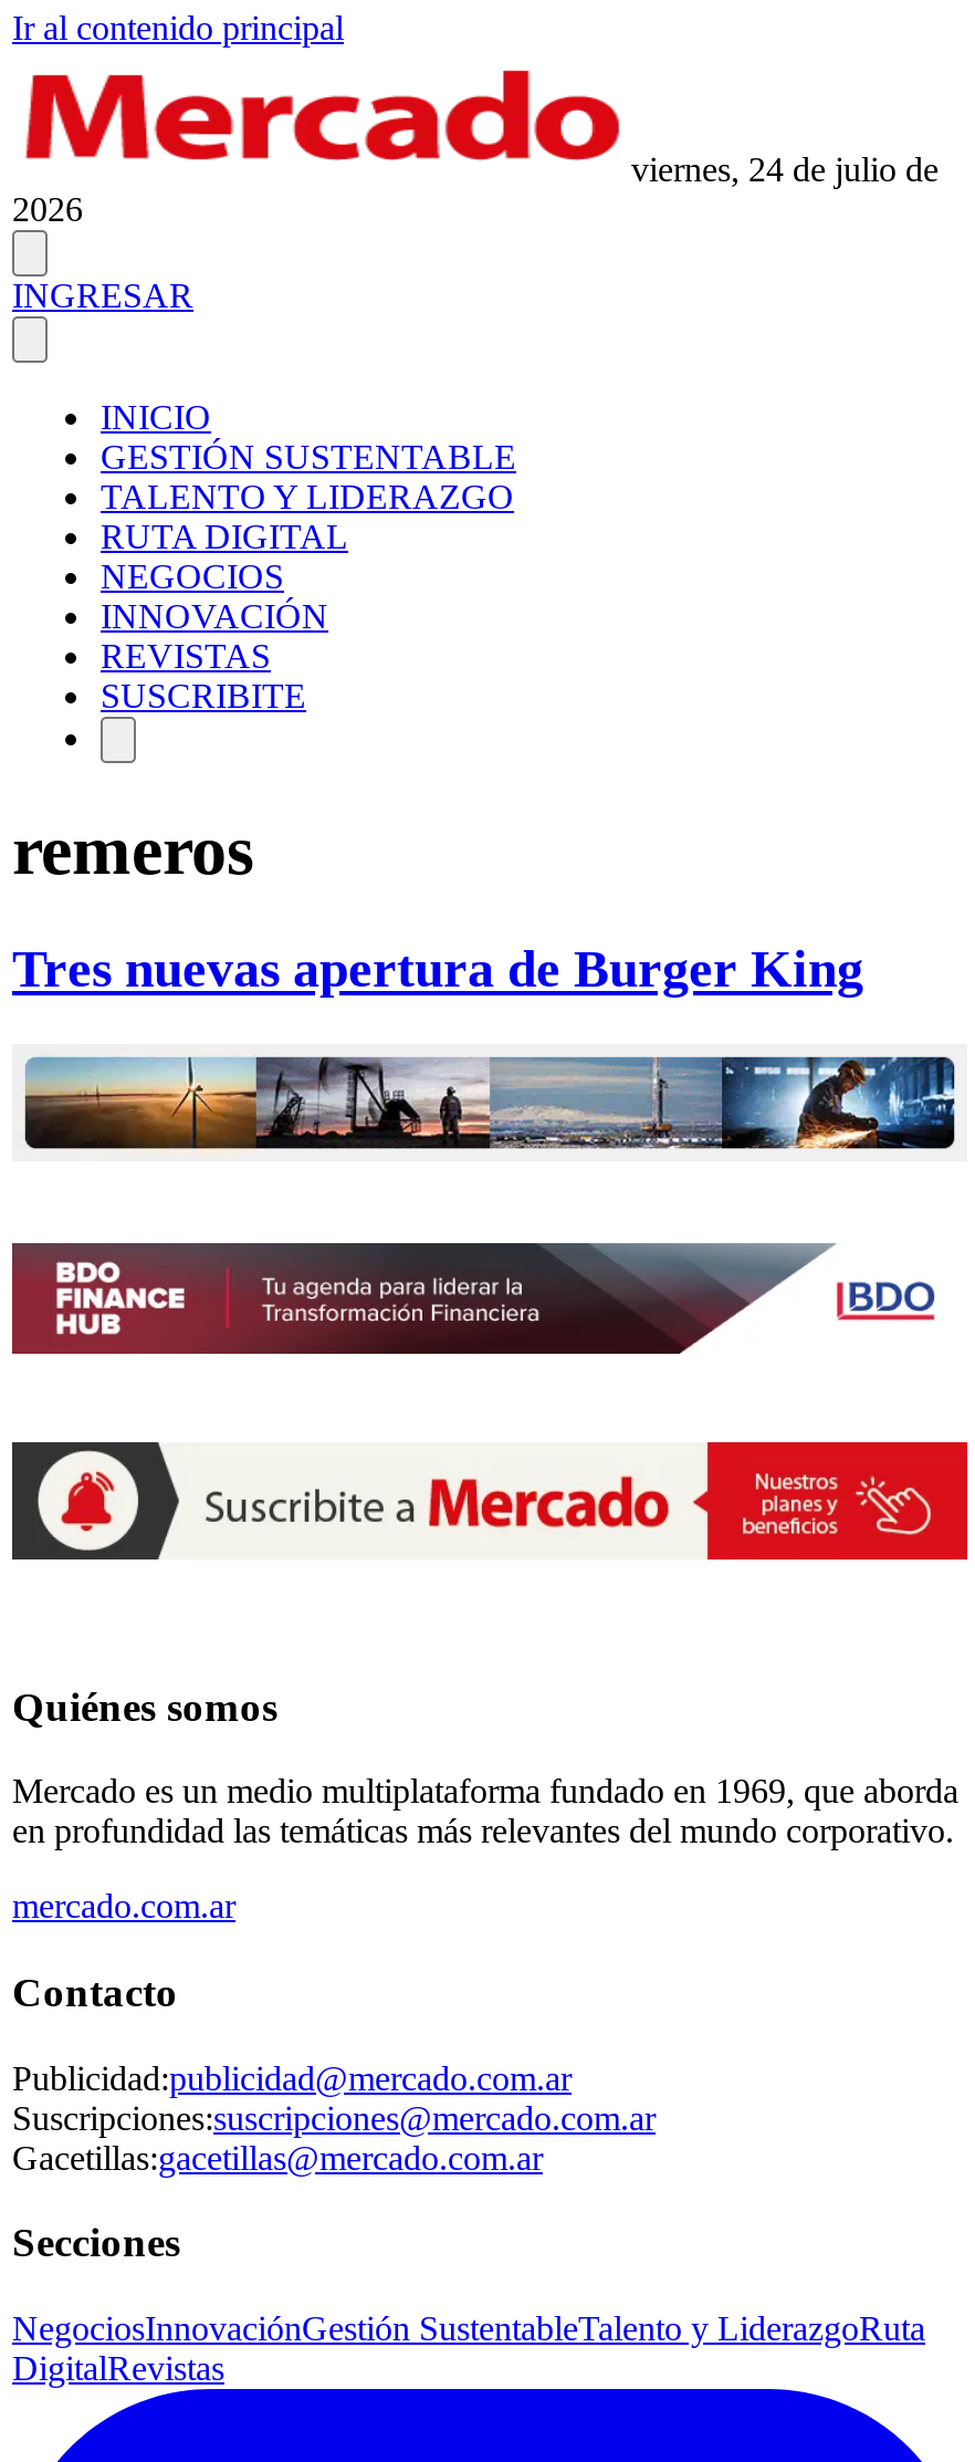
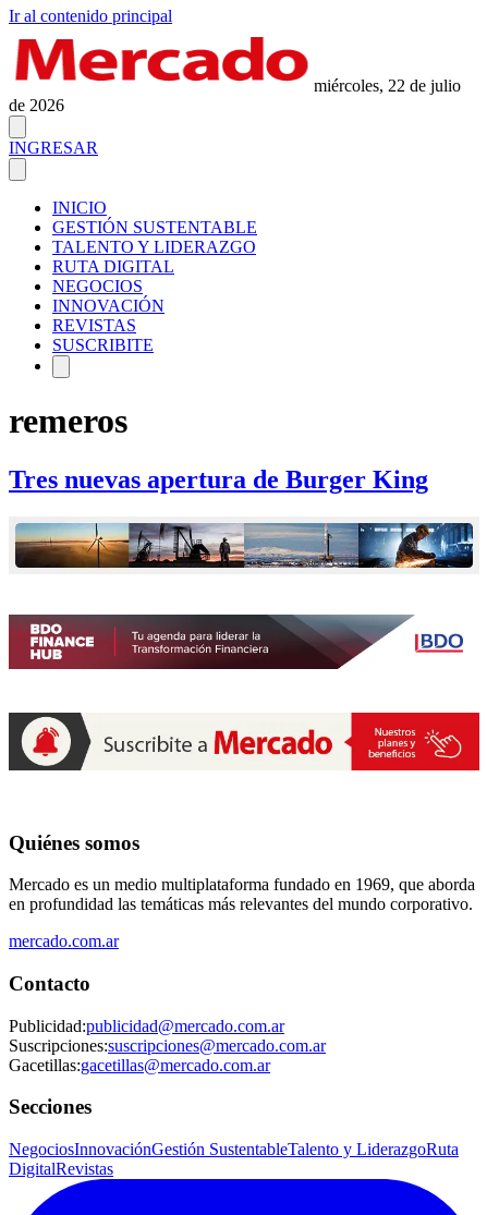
[12,150,939,228] viernes, 24 de julio de | 2026 -> [9,76,461,114] miércoles, 22 de julio | de 2026

